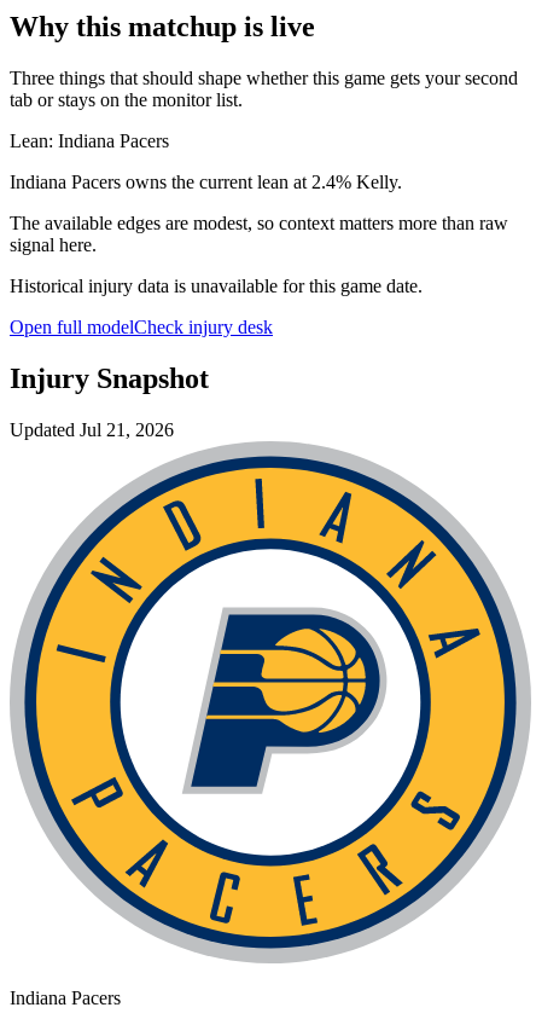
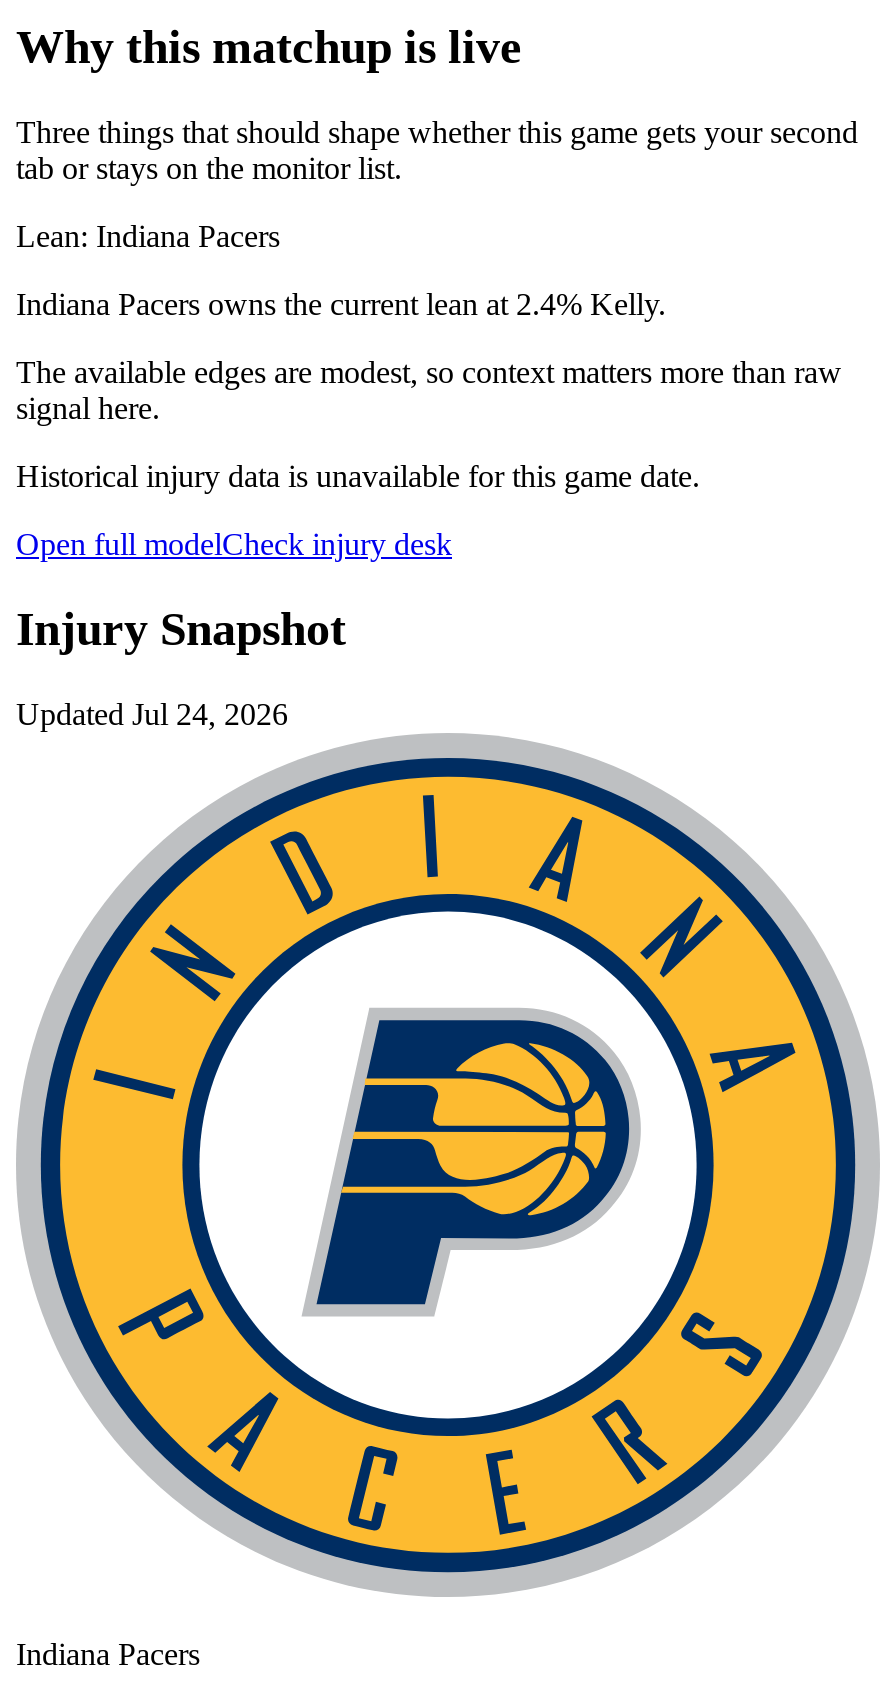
[10,420,174,440] Updated Jul 21, 2026 -> [16,697,288,731] Updated Jul 24, 2026

